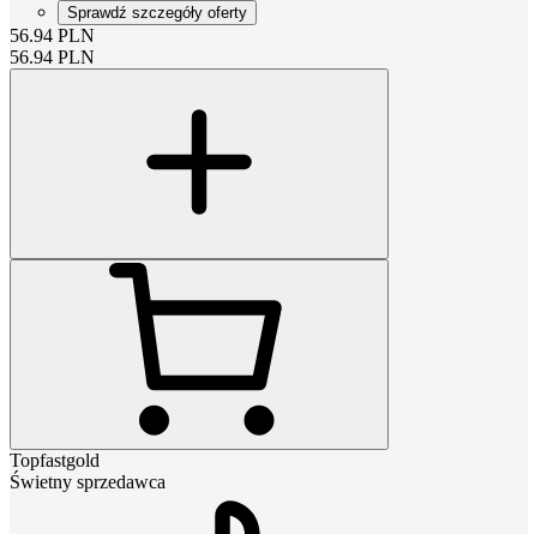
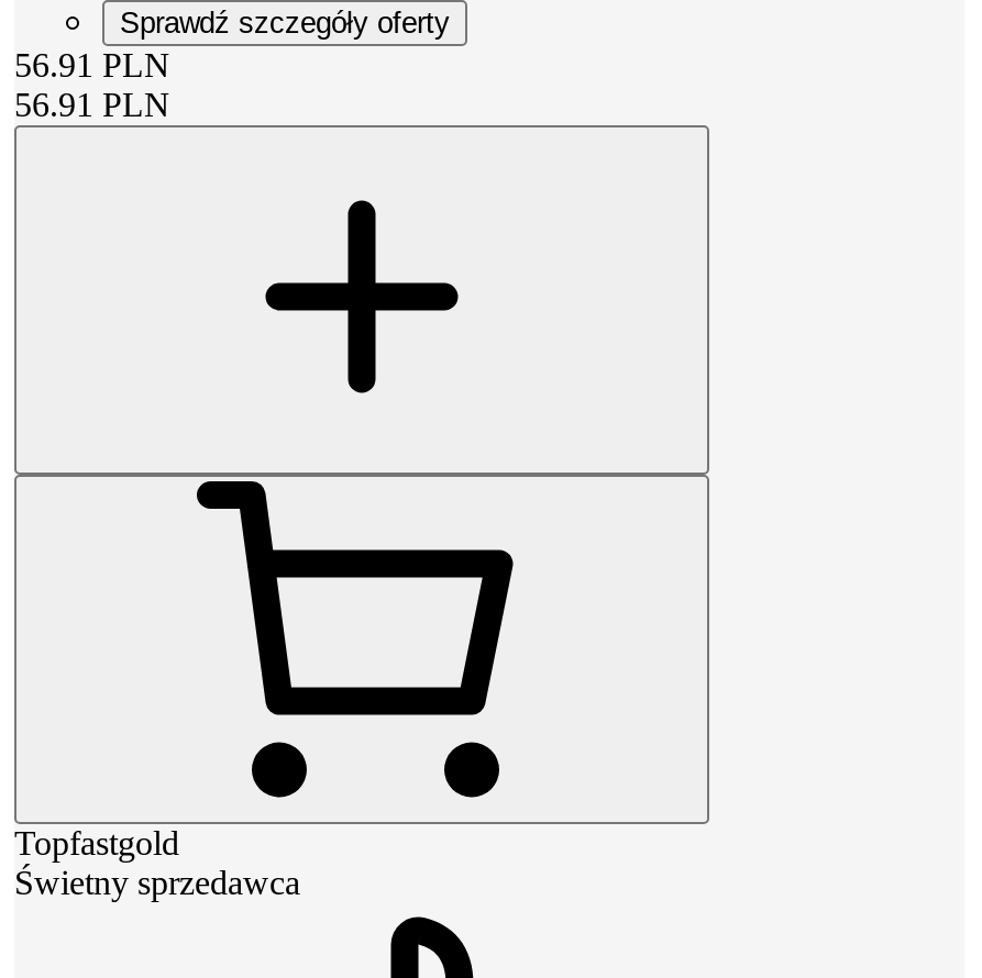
[10,25,95,45] 56.94 PLN -> [14,46,170,83] 56.91 PLN
[10,47,95,67] 56.94 PLN -> [14,85,170,123] 56.91 PLN

